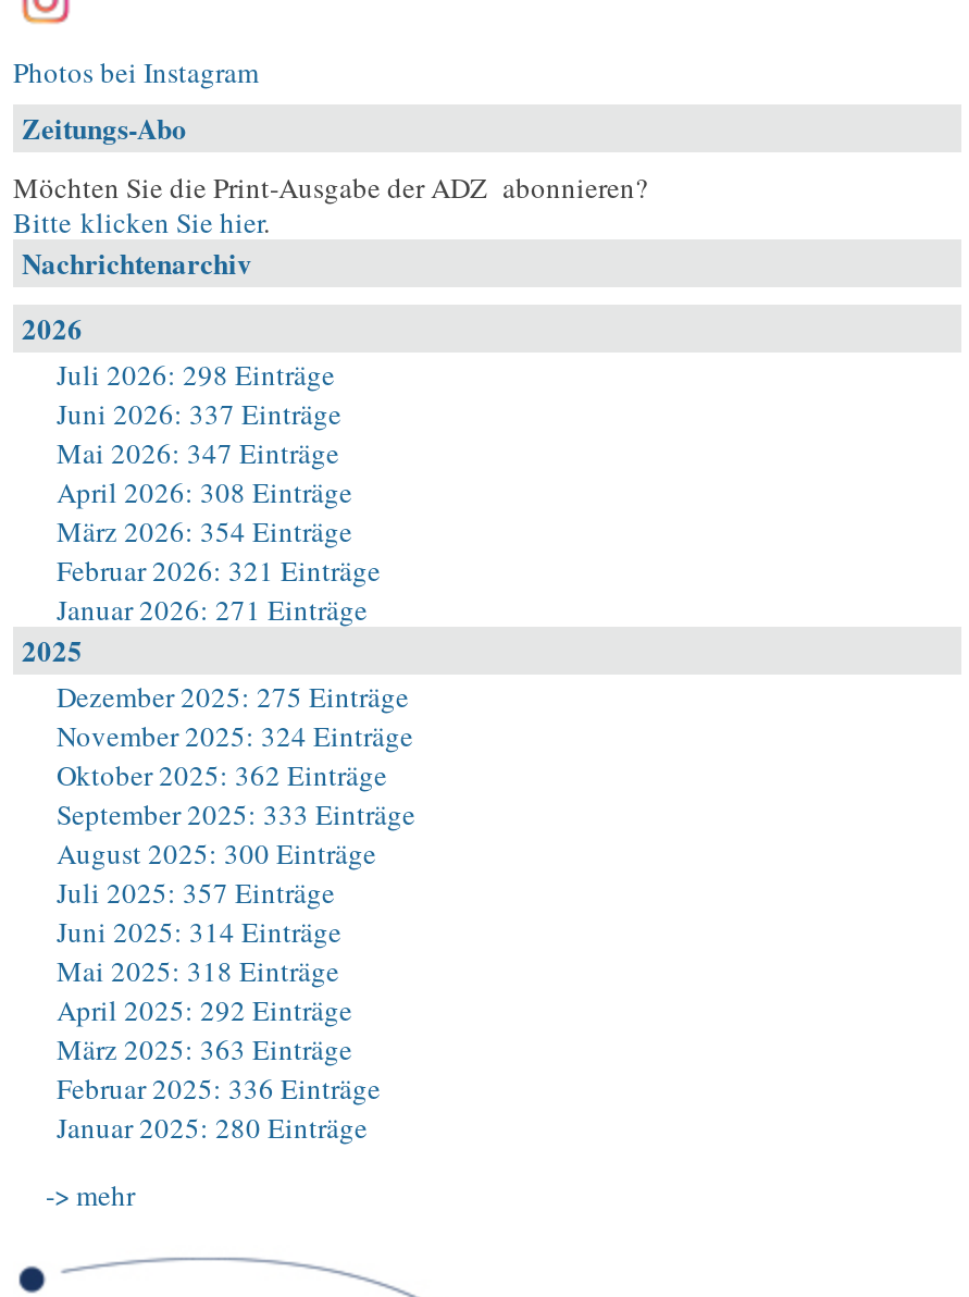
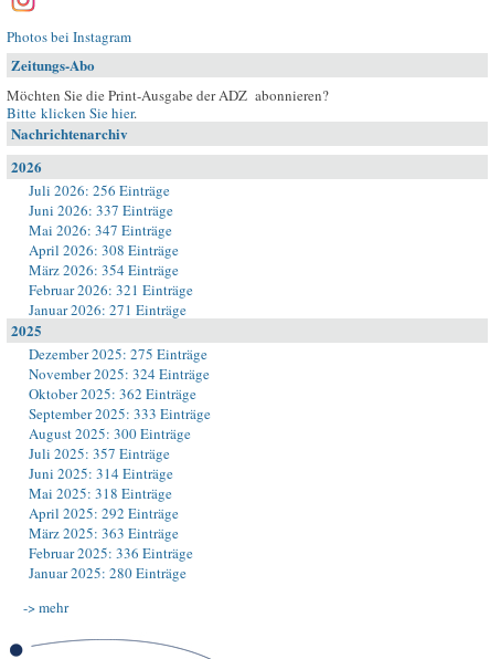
[57,355,335,394] Juli 2026: 298 Einträge -> [29,180,170,200] Juli 2026: 256 Einträge

